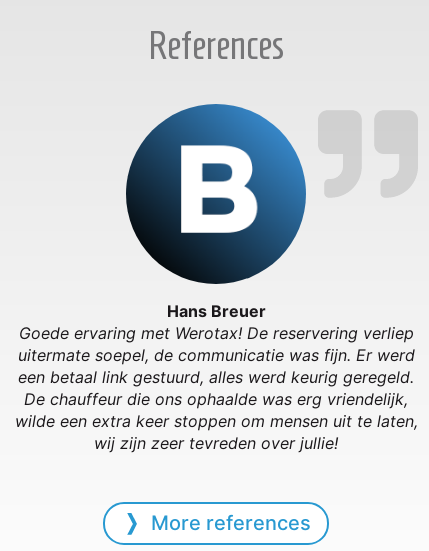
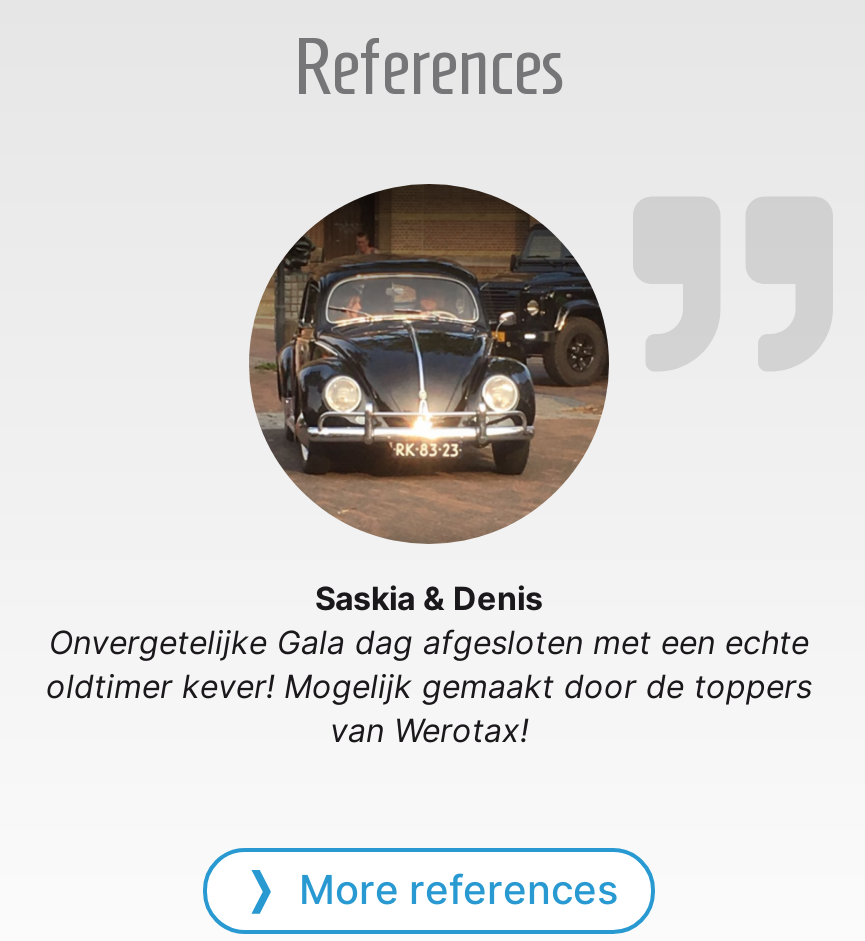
[125,103,307,285] [image] -> [247,182,611,476] [image]
[14,301,417,453] Hans Breuer | Goede ervaring met Werotax! De reservering verliep | uitermate soepel, de communicatie was fijn. Er werd | een betaal link gestuurd, alles werd keurig geregeld. | De chauffeur die ons ophaalde was erg vriendelijk, | wilde een extra keer stoppen om mensen uit te laten, | wij zijn zeer tevreden over jullie! -> [46,579,812,751] Saskia & Denis | Onvergetelijke Gala dag afgesloten met een echte | oldtimer kever! Mogelijk gemaakt door de toppers | van Werotax!

